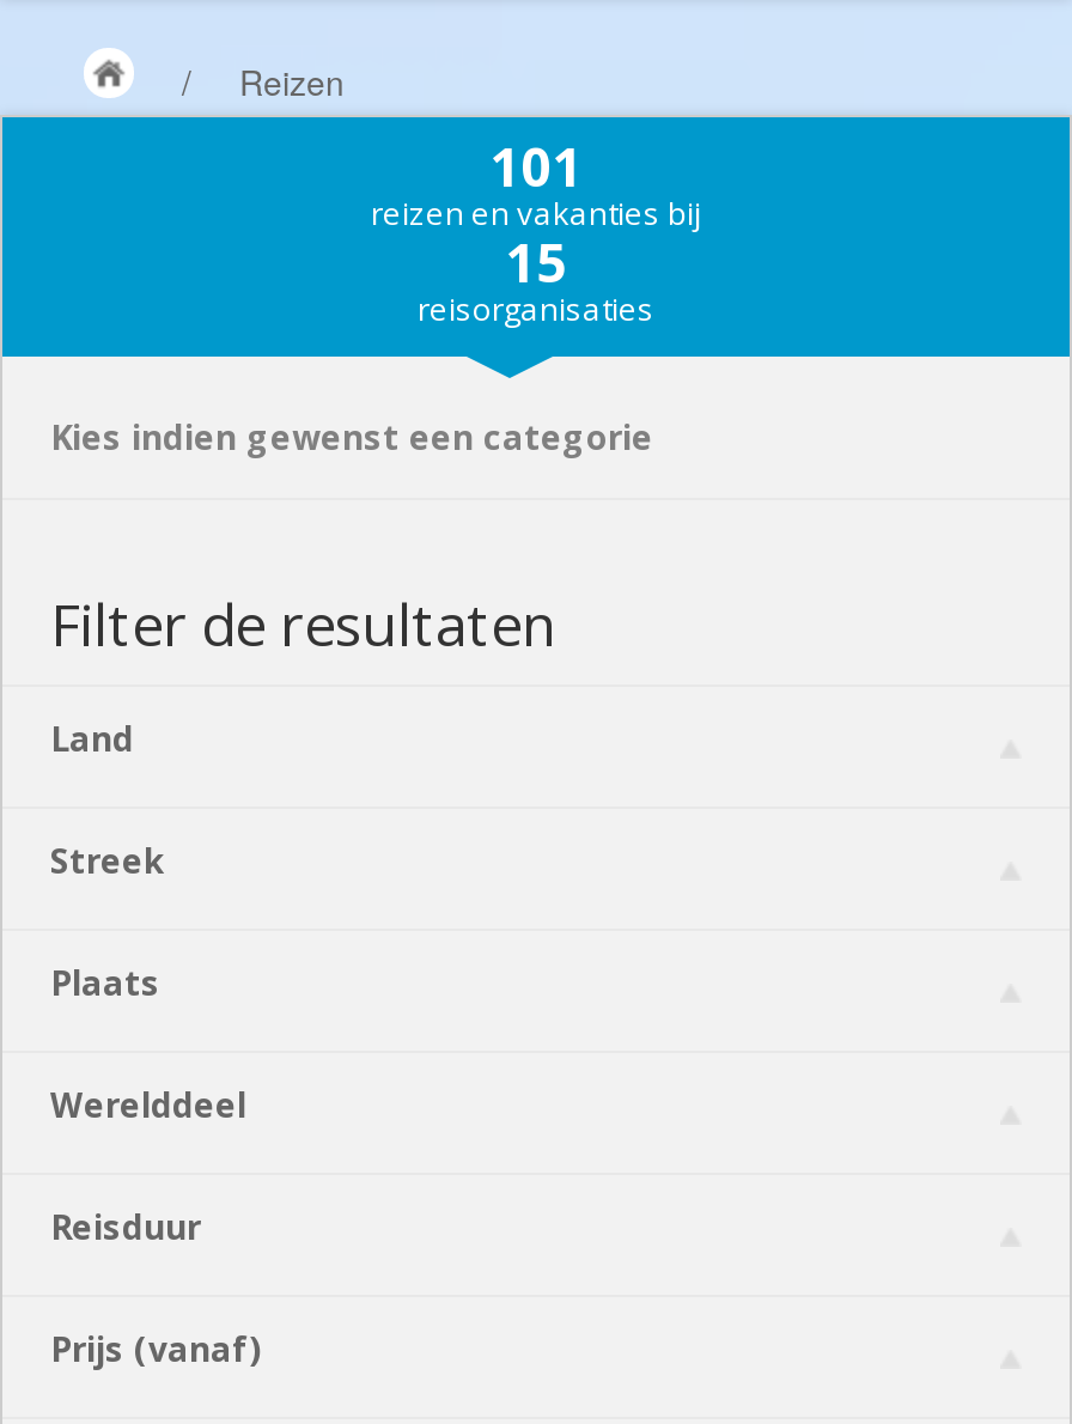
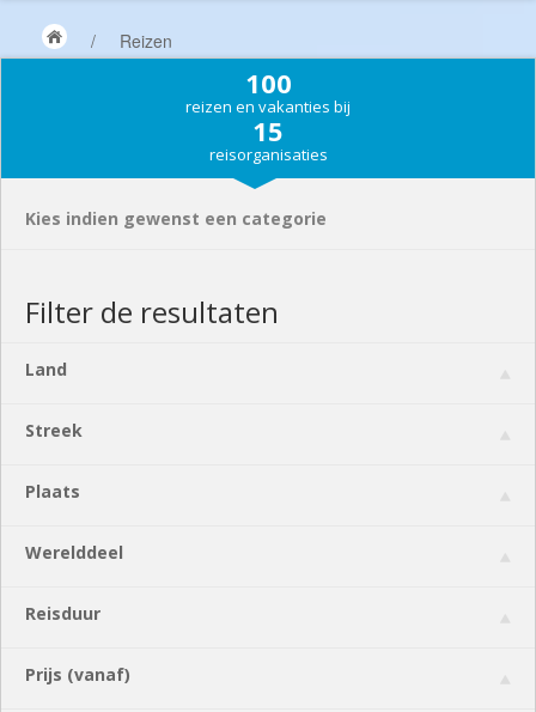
[489,129,583,201] 101 -> [245,65,291,101] 100

